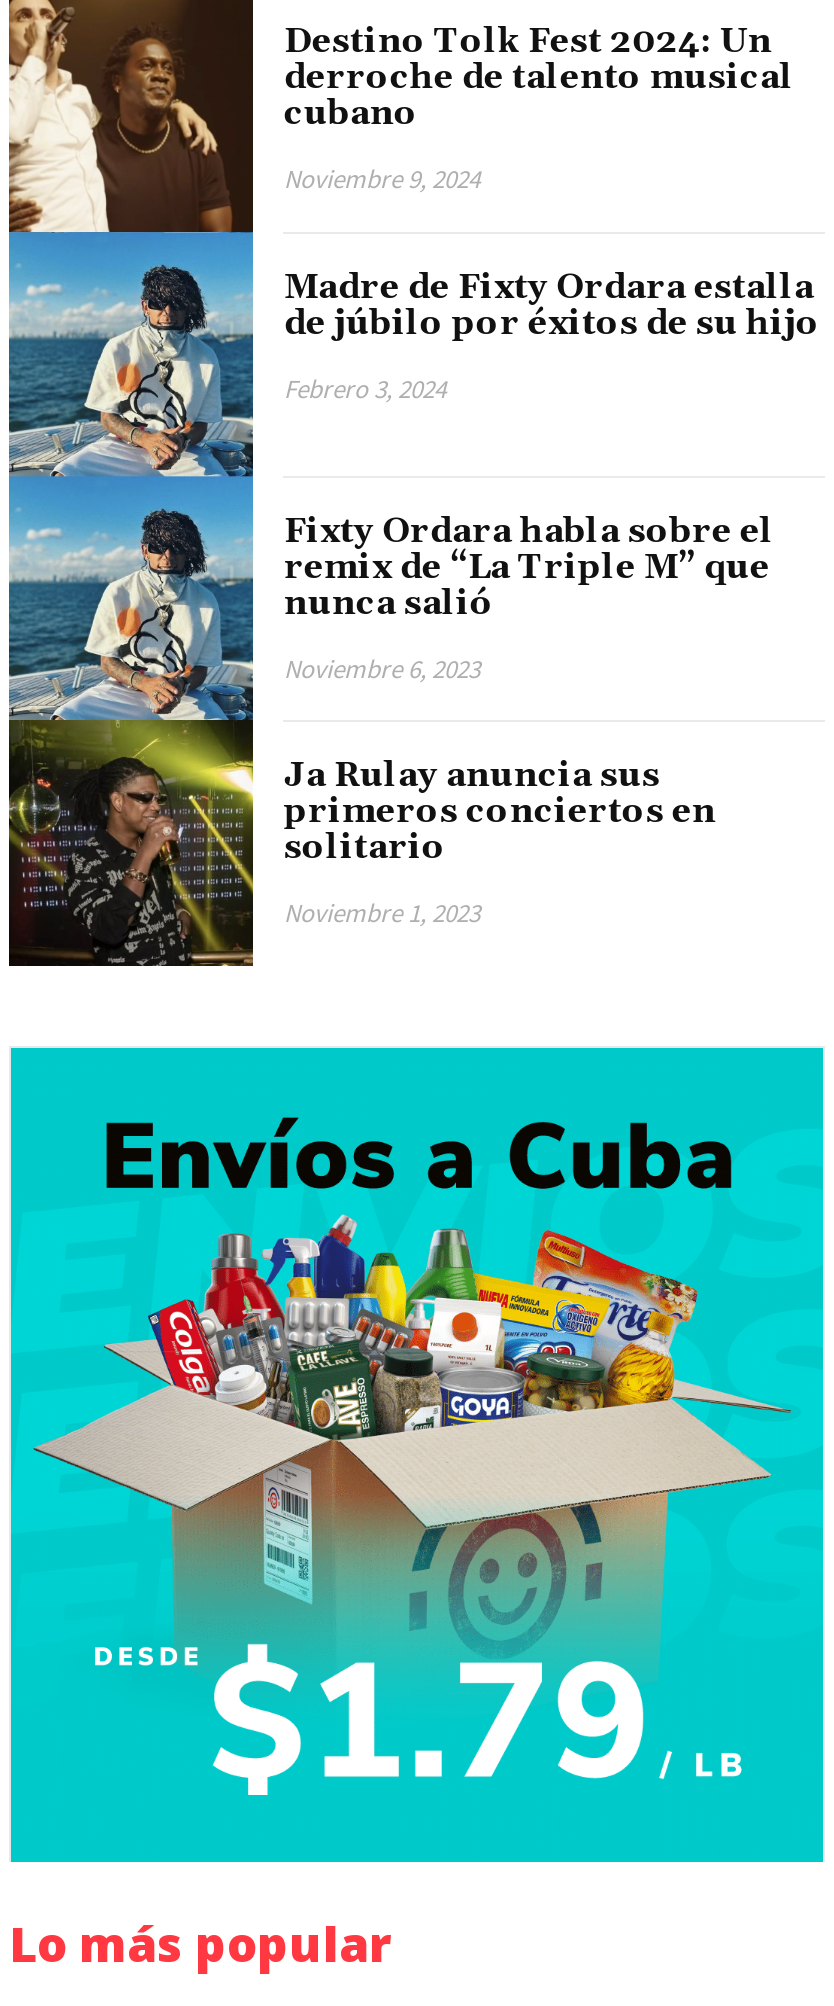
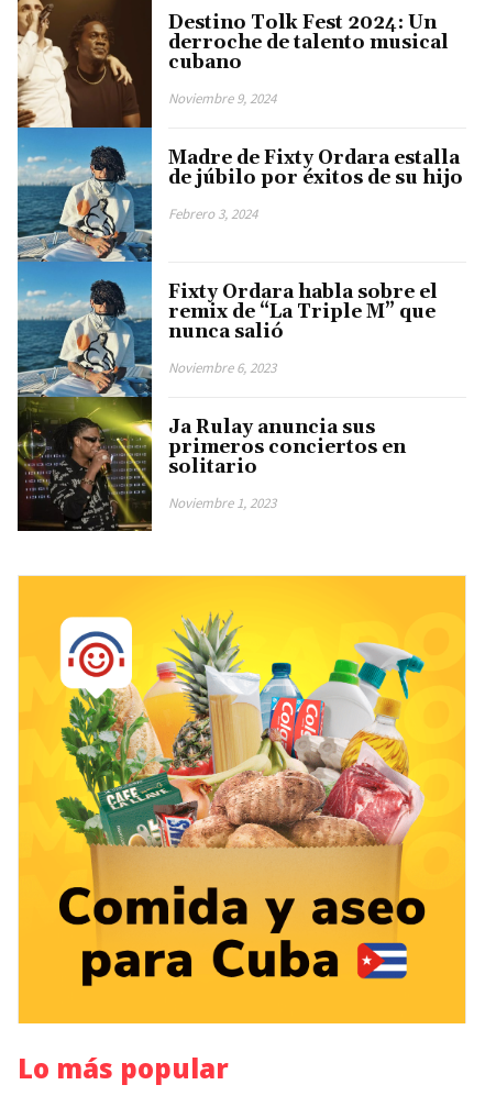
[9,1046,825,1864] [image] -> [18,575,466,1025] [image]

